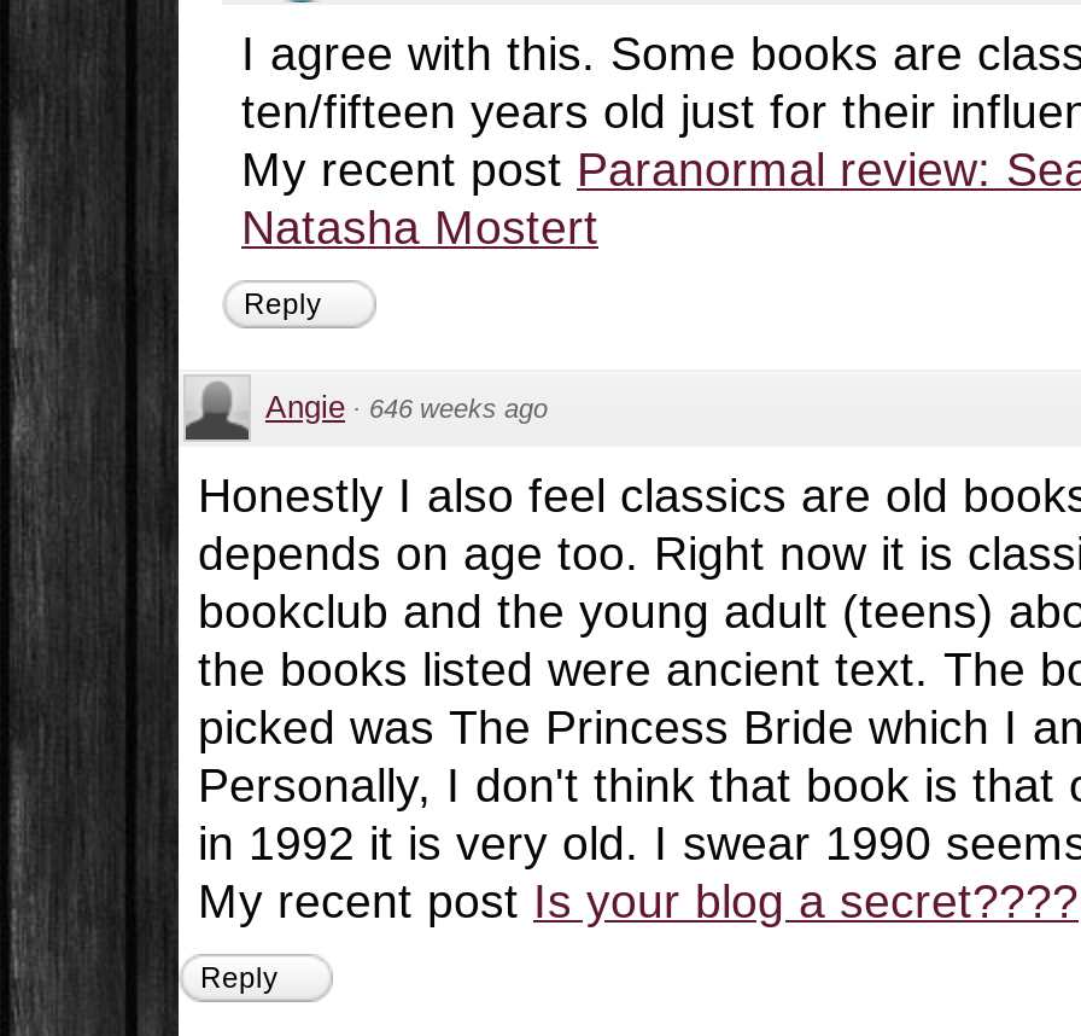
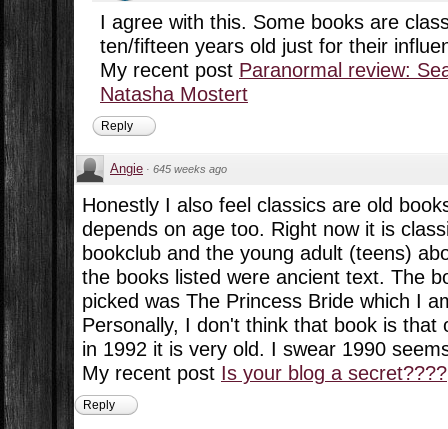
[265,388,548,425] Angie · 646 weeks ago -> [110,161,227,176] Angie · 645 weeks ago

